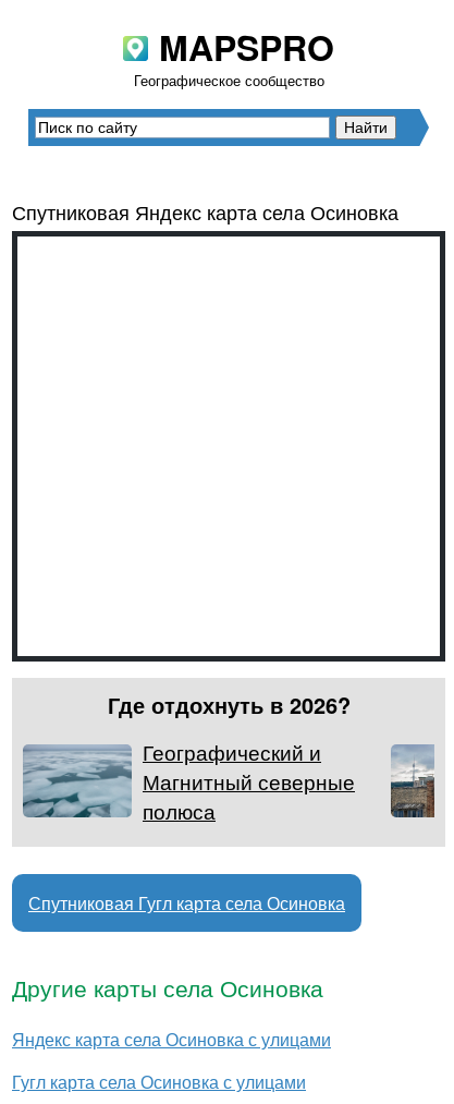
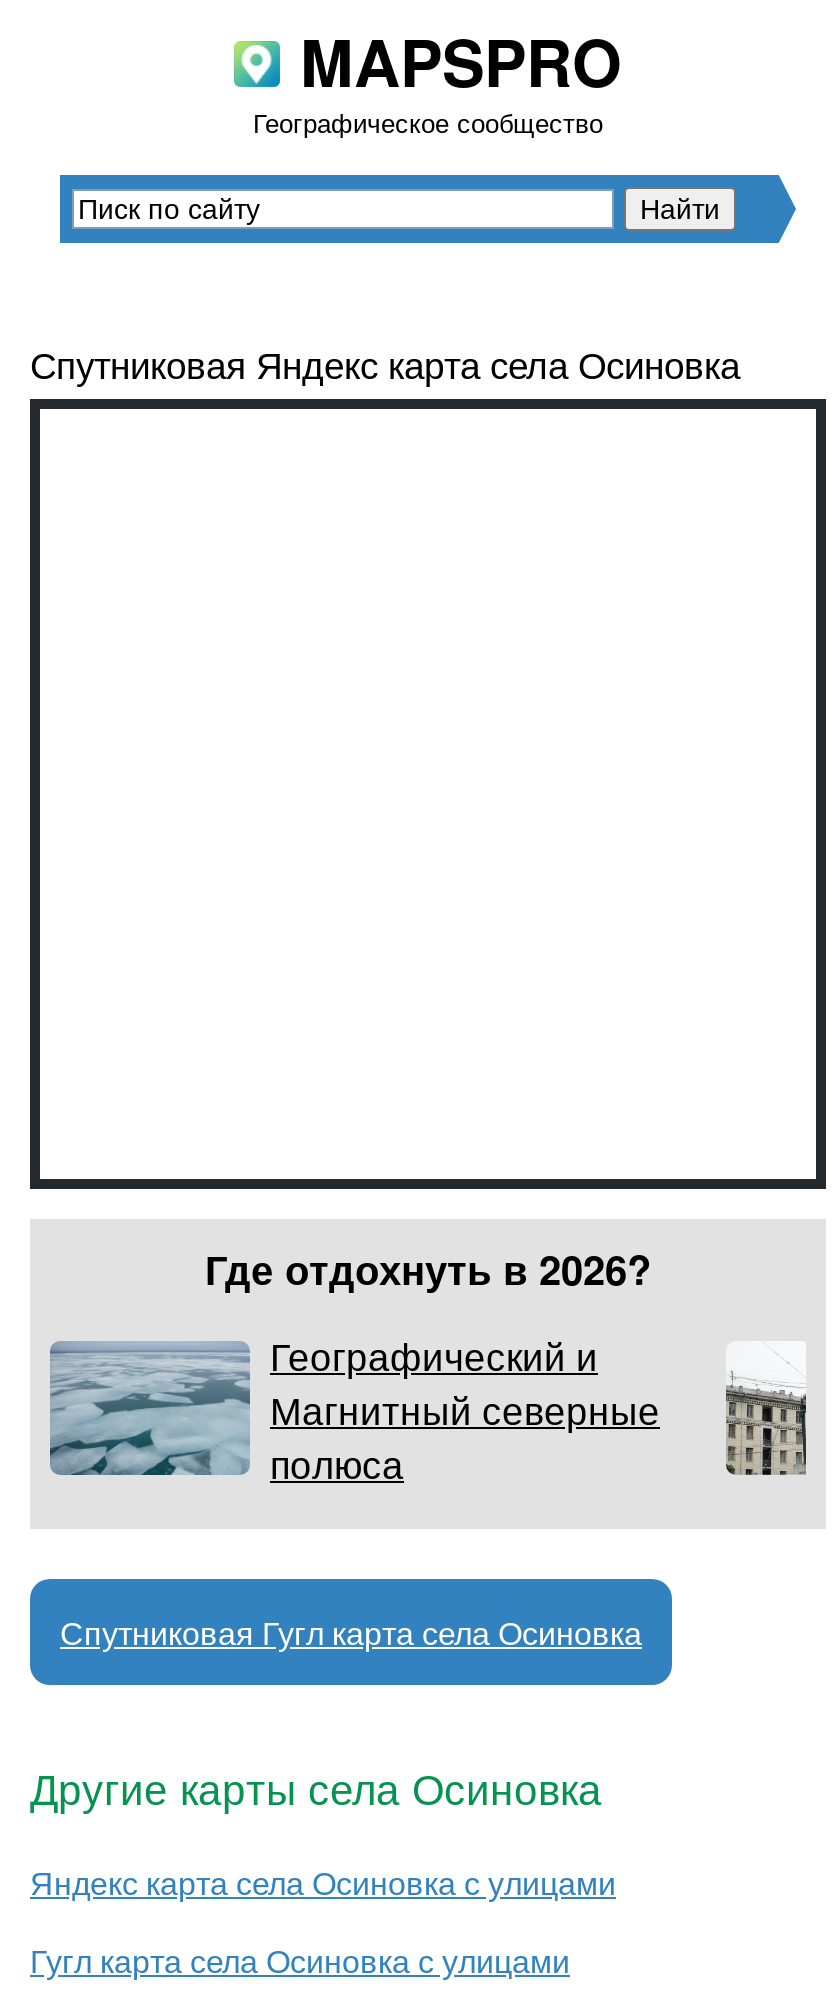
[390,743,434,817] [image] -> [724,1341,806,1475] [image]

